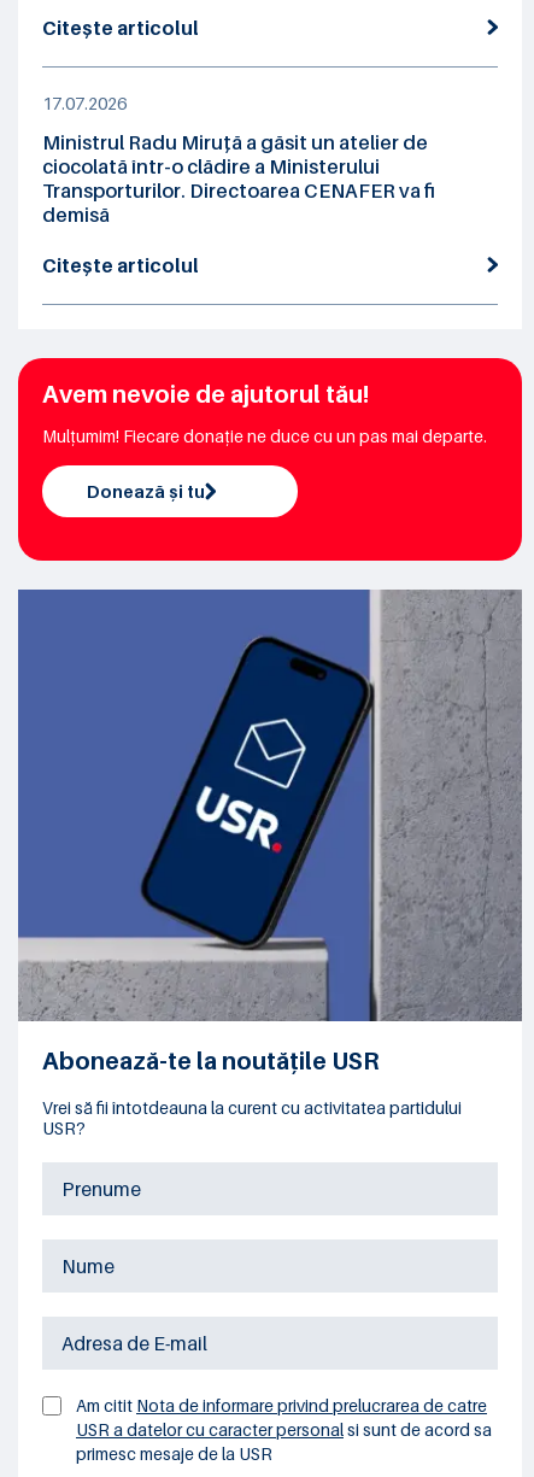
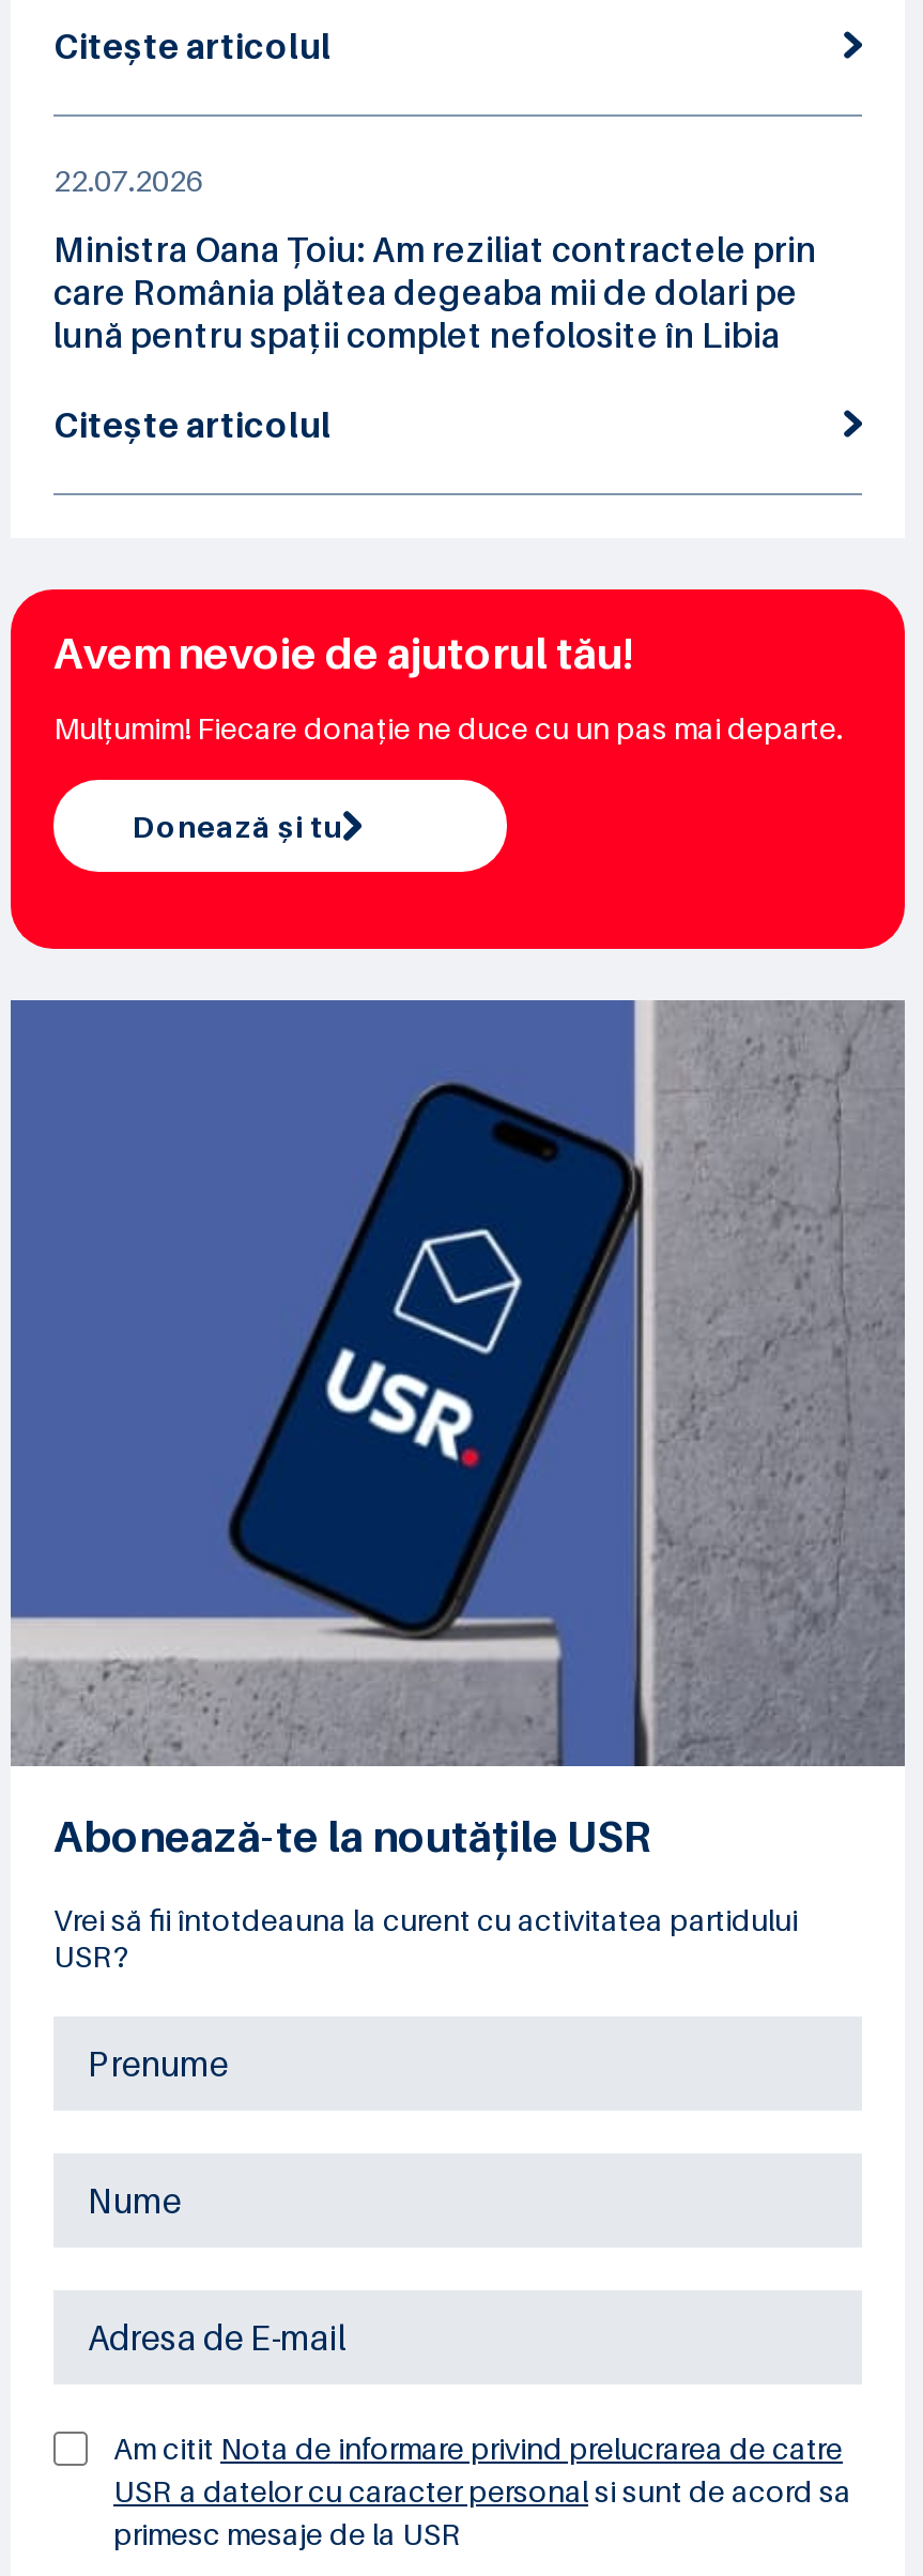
[42,93,127,113] 17.07.2026 -> [53,162,203,198] 22.07.2026
[42,130,435,227] Ministrul Radu Miruță a găsit un atelier de | ciocolată într-o clădire a Ministerului | Transporturilor. Directoarea CENAFER va fi | demisă -> [53,228,817,356] Ministra Oana Țoiu: Am reziliat contractele prin | care România plătea degeaba mii de dolari pe | lună pentru spații complet nefolosite în Libia

